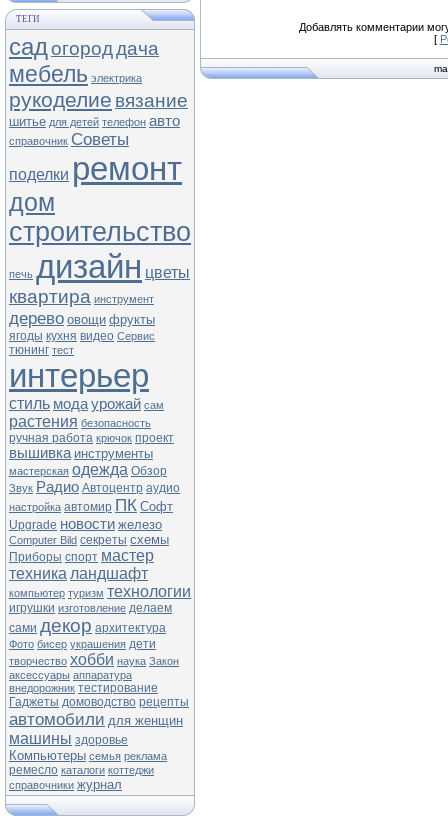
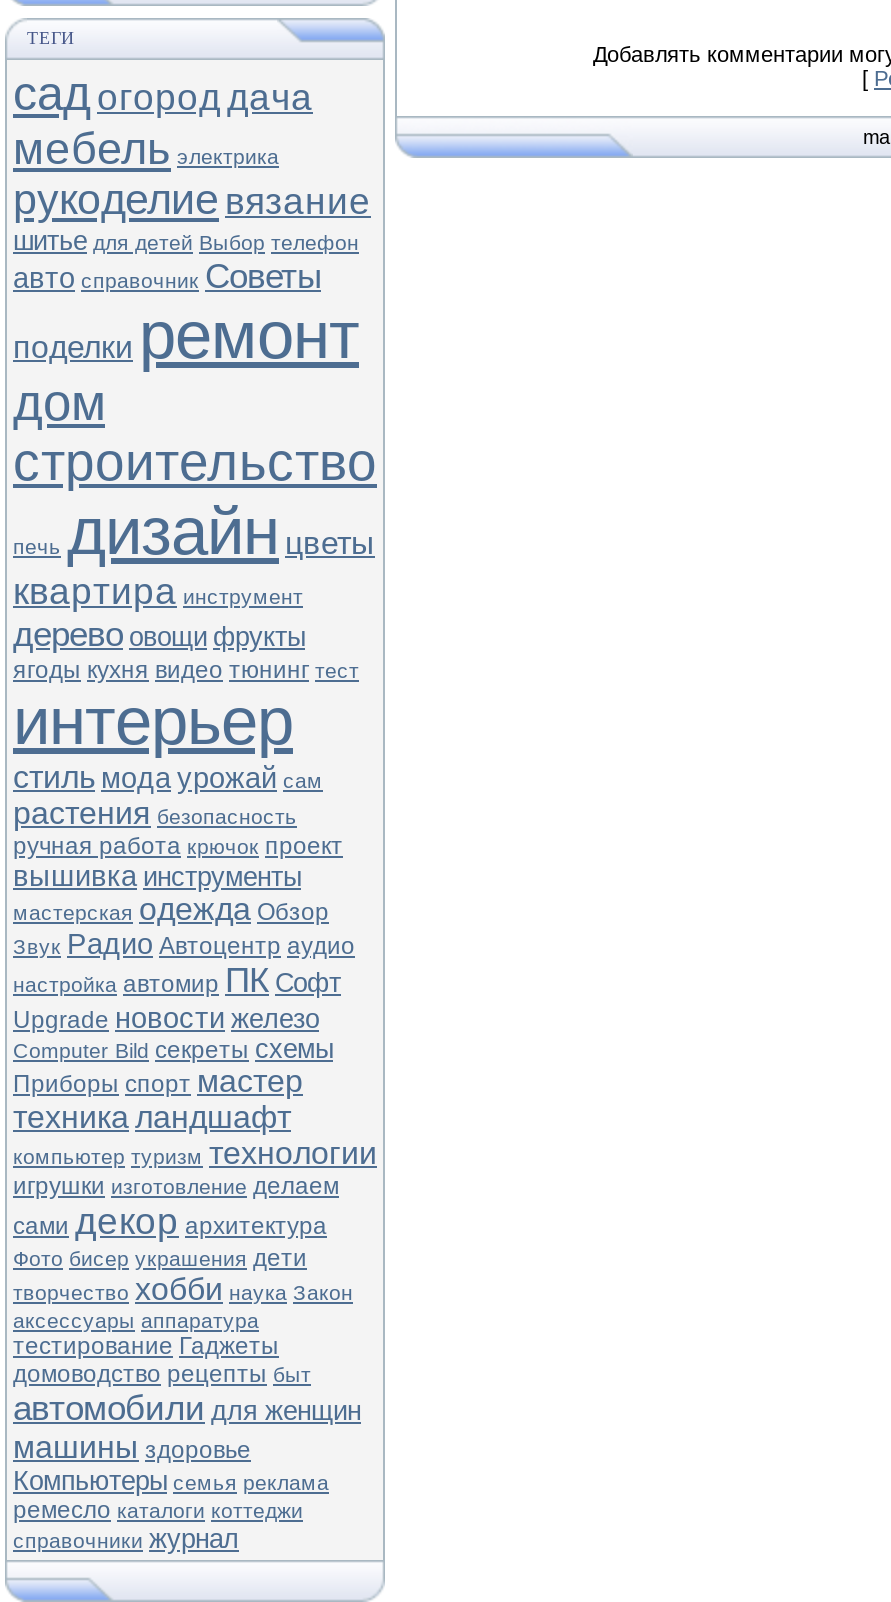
[9,113,180,149] шитье для детей телефон авто | справочник Советы -> [13,226,359,296] шитье для детей Выбор телефон | авто справочник Советы
[9,329,155,357] ягоды кухня видео Сервис | тюнинг тест -> [13,656,359,684] ягоды кухня видео тюнинг тест
[9,681,189,709] внедорожник тестирование | Гаджеты домоводство рецепты -> [13,1332,311,1388] тестирование Гаджеты | домоводство рецепты быт

